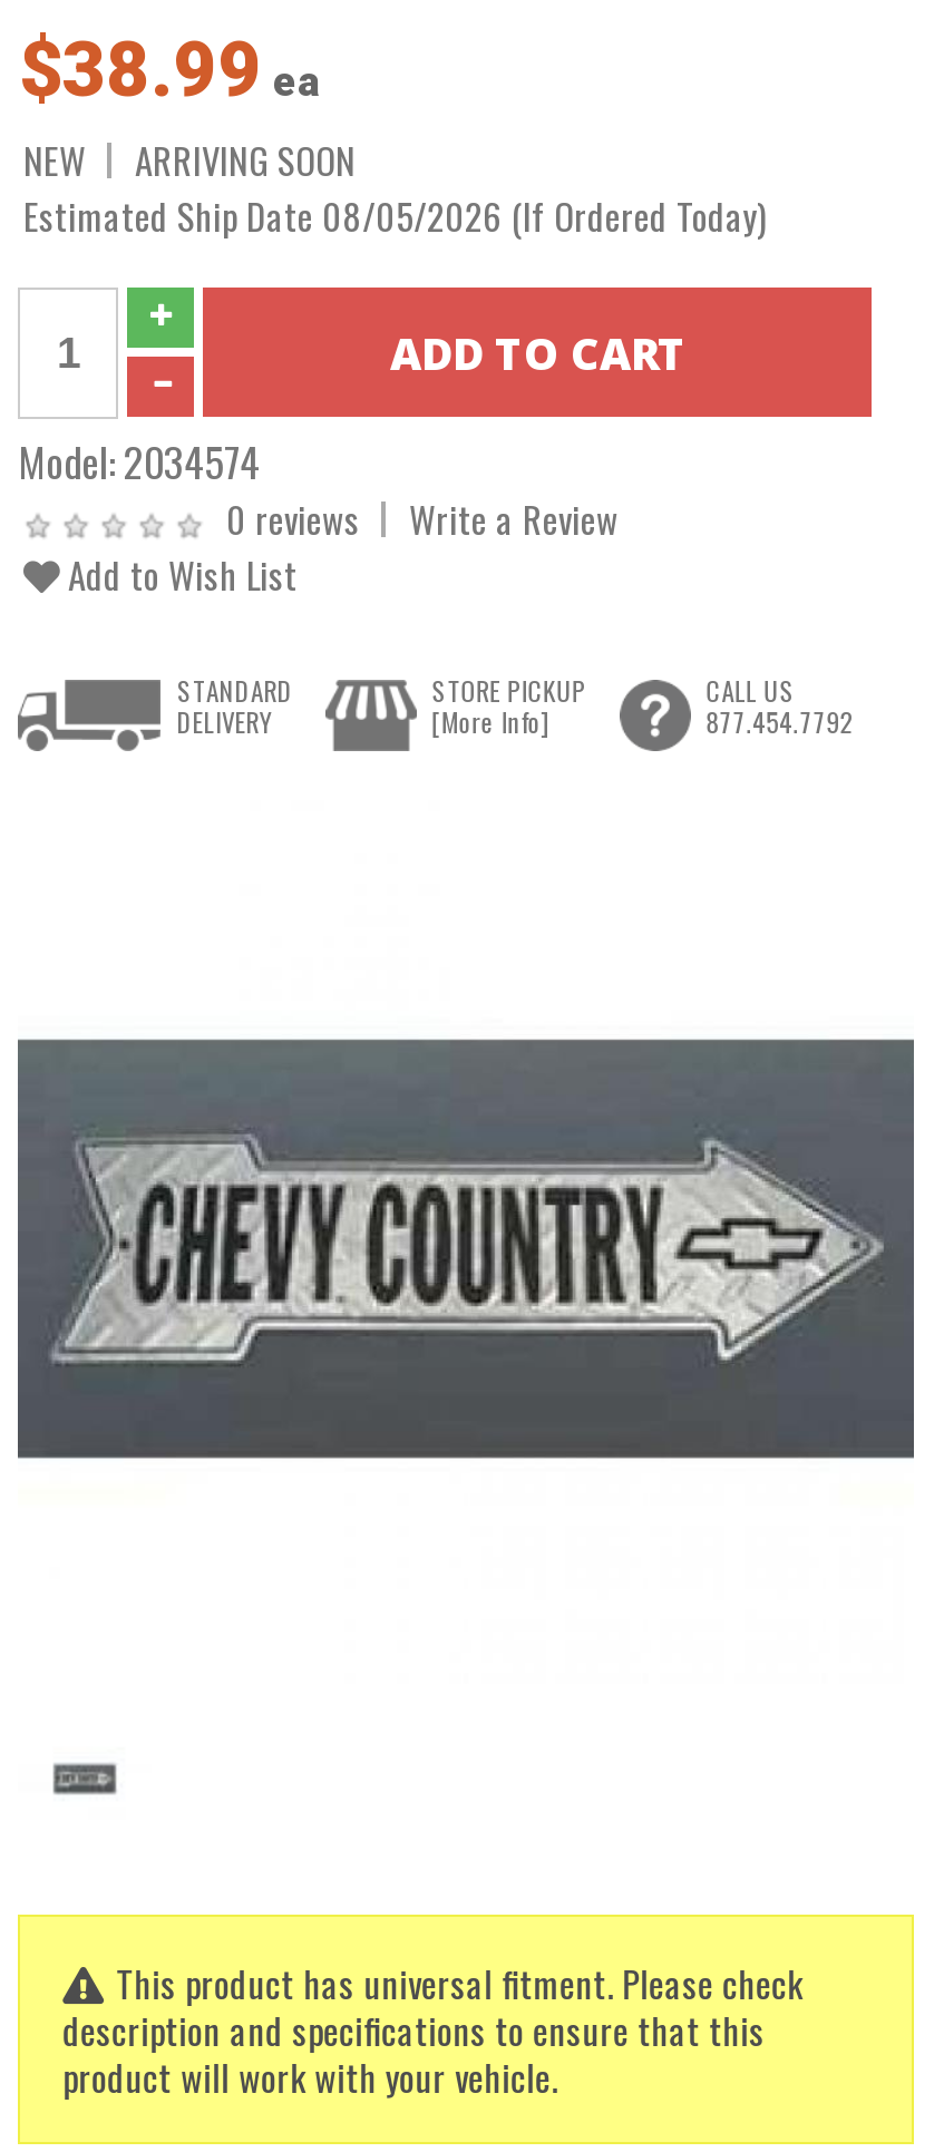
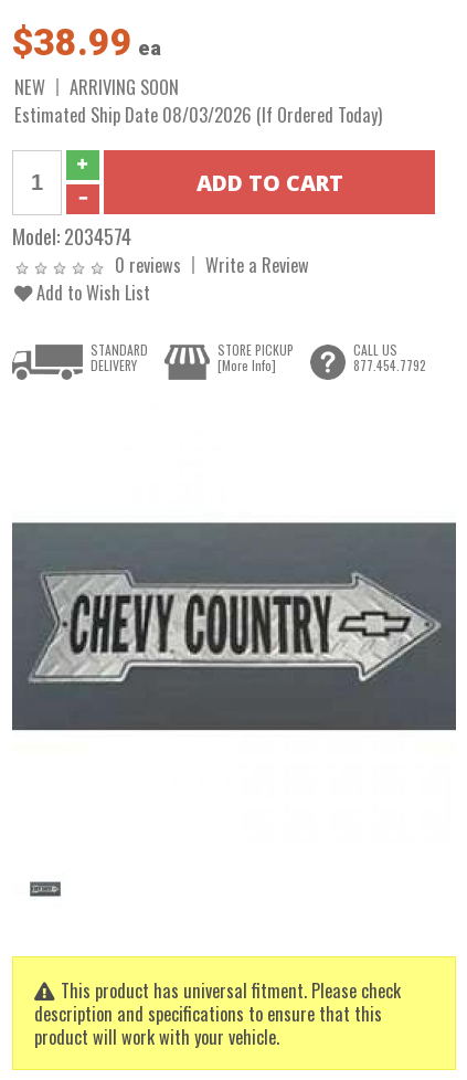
[23,187,765,243] Estimated Ship Date 08/05/2026 (If Ordered Today) -> [15,100,382,128] Estimated Ship Date 08/03/2026 (If Ordered Today)

